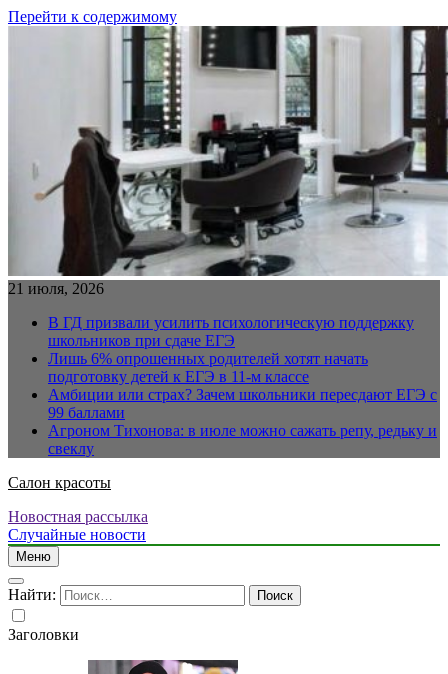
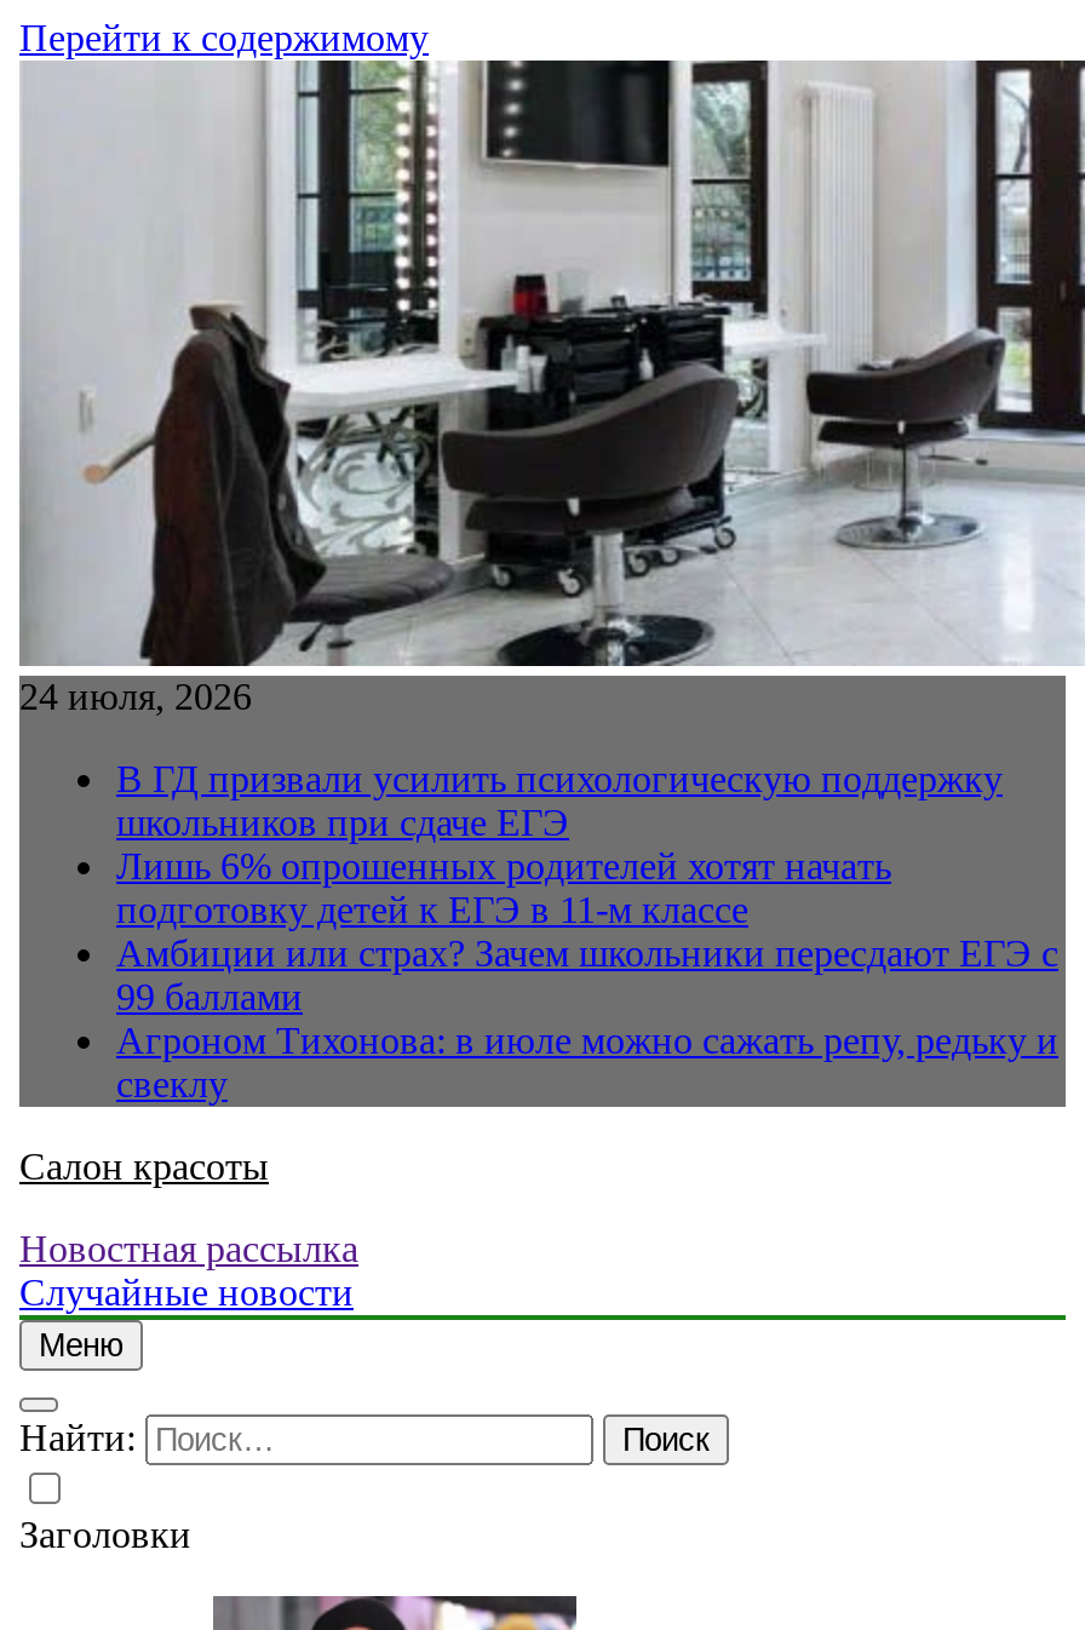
[8,280,104,297] 21 июля, 2026 -> [19,676,252,717] 24 июля, 2026

